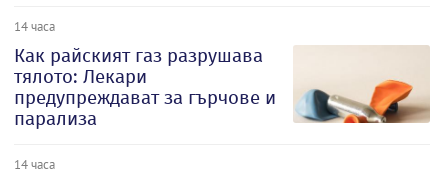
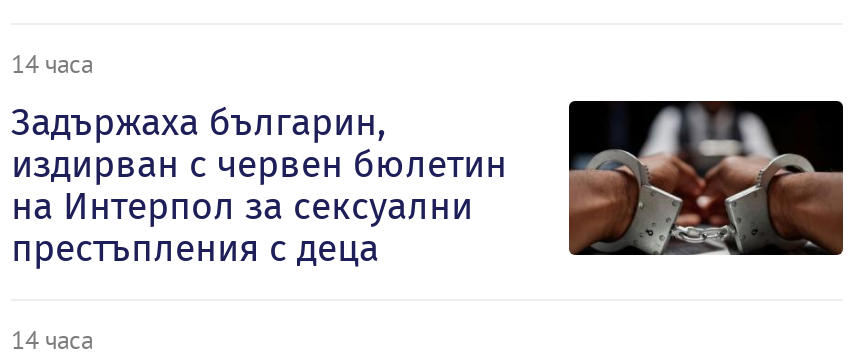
[14,44,430,130] [image] | Как райският газ разрушава | тялото: Лекари | предупреждават за гърчове и | парализа -> [11,98,845,271] [image] | Задържаха българин, | издирван с червен бюлетин | на Интерпол за сексуални | престъпления с деца

